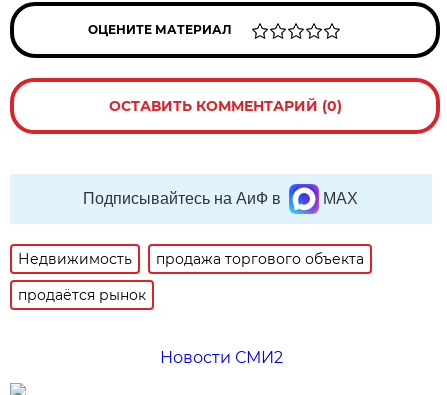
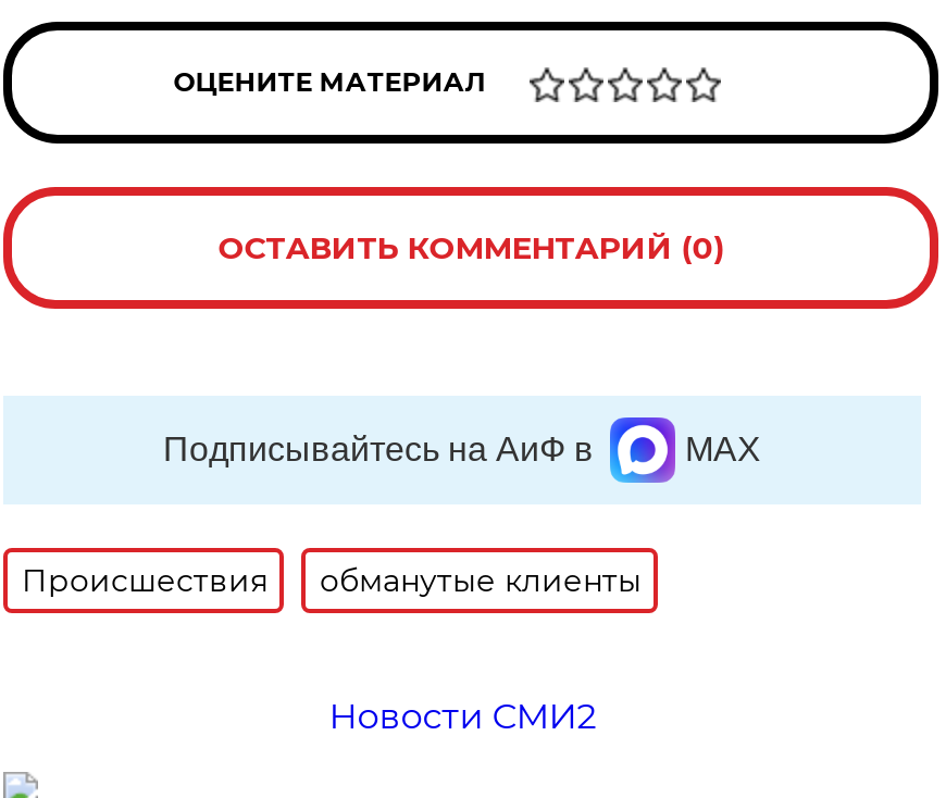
[18,250,364,304] Недвижимость | продажа торгового объекта | продаётся рынок -> [22,561,641,600] Происшествия | обманутые клиенты

